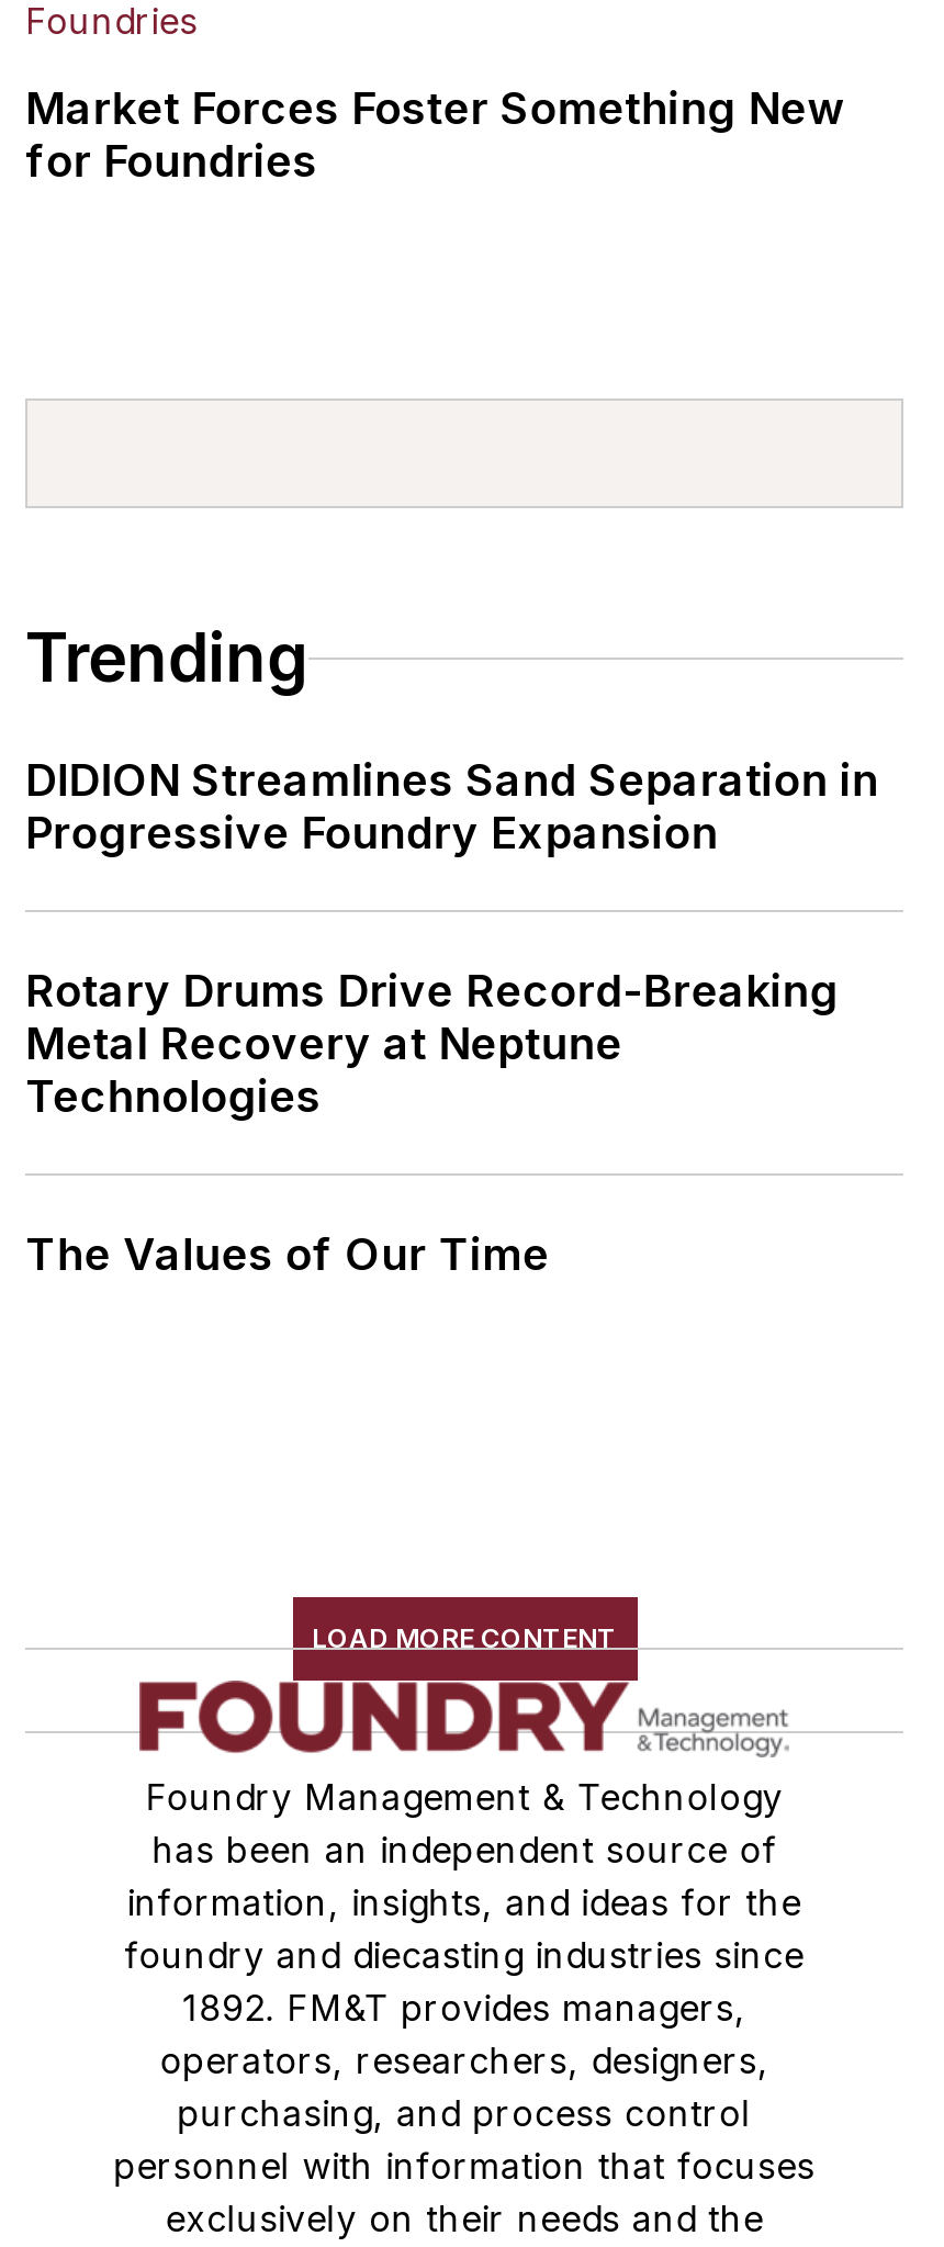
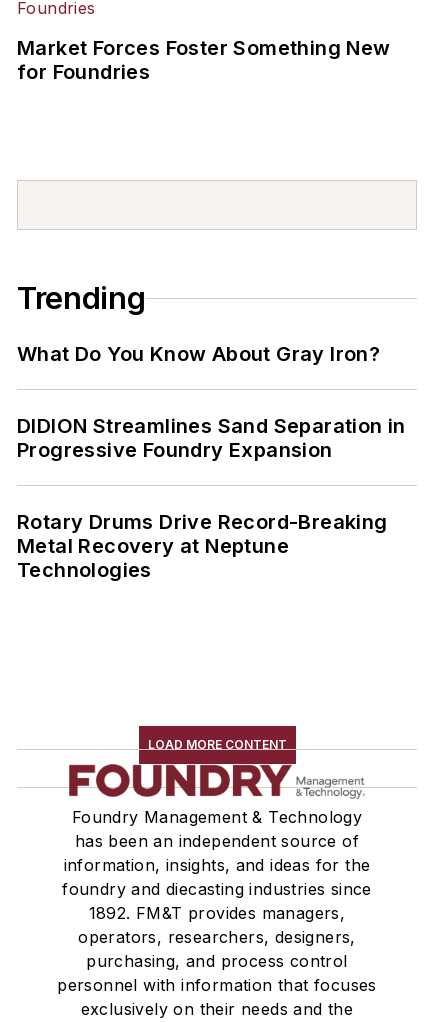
none -> [17,342,380,366] What Do You Know About Gray Iron?
moved [25,754,879,1123] -> [17,414,406,582]: DIDION Streamlines Sand Separation in | Progressive Foundry Expansion | Rotary Drums Drive Record-Breaking | Metal Recovery at Neptune | Technologies
[25,1228,549,1281] The Values of Our Time -> none

